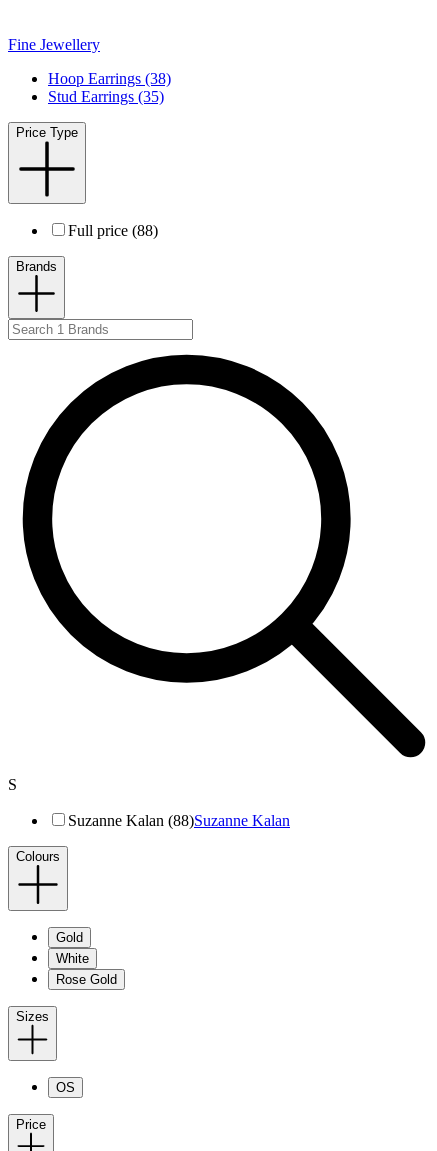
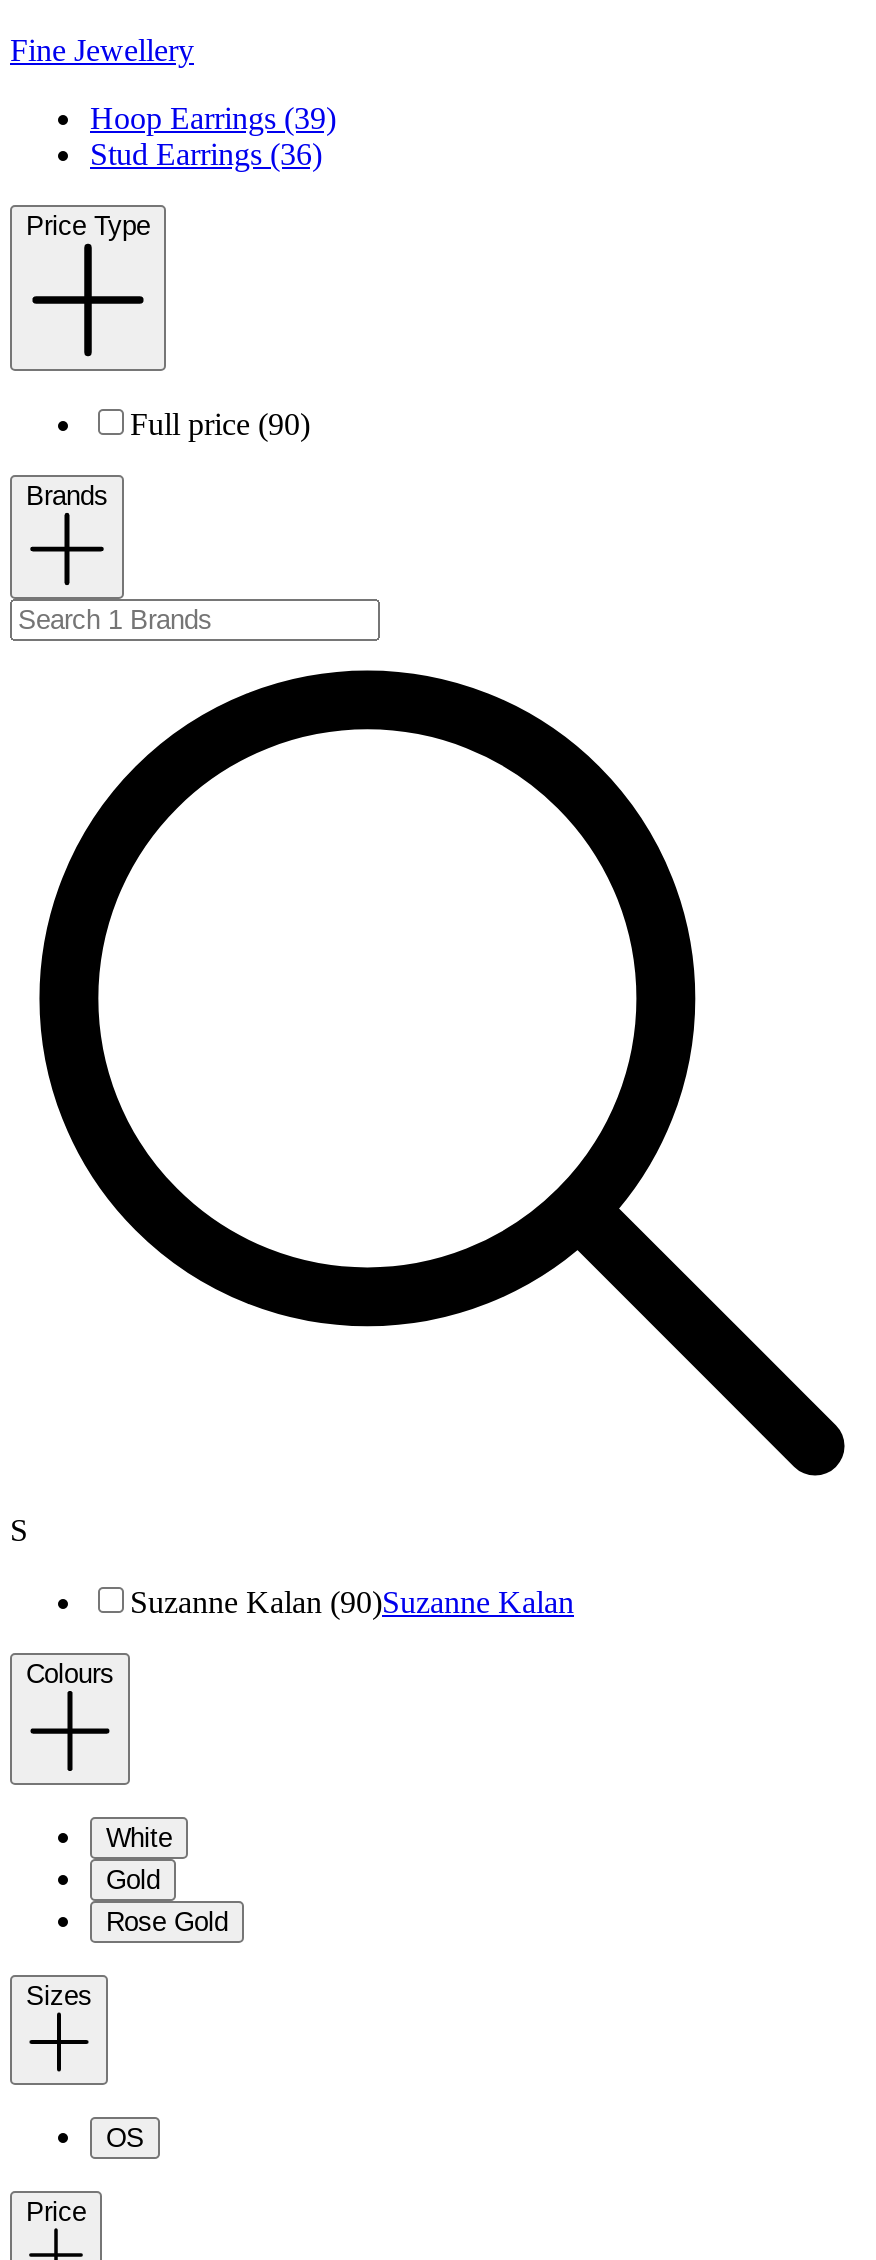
[48,70,171,87] Hoop Earrings (38) -> [90,102,336,136] Hoop Earrings (39)
[48,88,164,105] Stud Earrings (35) -> [90,138,322,172] Stud Earrings (36)
[68,222,158,239] Full price (88) -> [130,406,310,440] Full price (90)
[68,812,290,829] Suzanne Kalan (88)Suzanne Kalan -> [130,1585,574,1619] Suzanne Kalan (90)Suzanne Kalan
moved [56,930,83,945] -> [106,1864,160,1894]: Gold
moved [56,951,89,966] -> [106,1822,172,1852]: White

